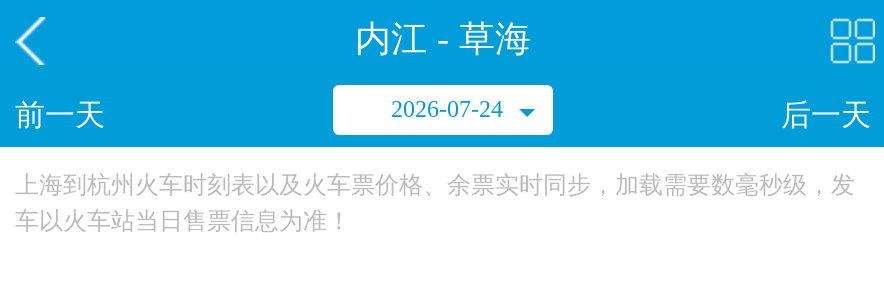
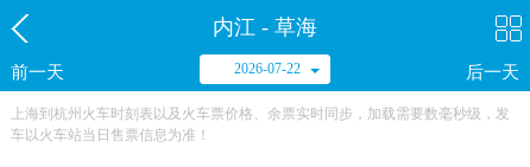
[391,95,509,123] 2026-07-24 -> [234,60,304,77] 2026-07-22

